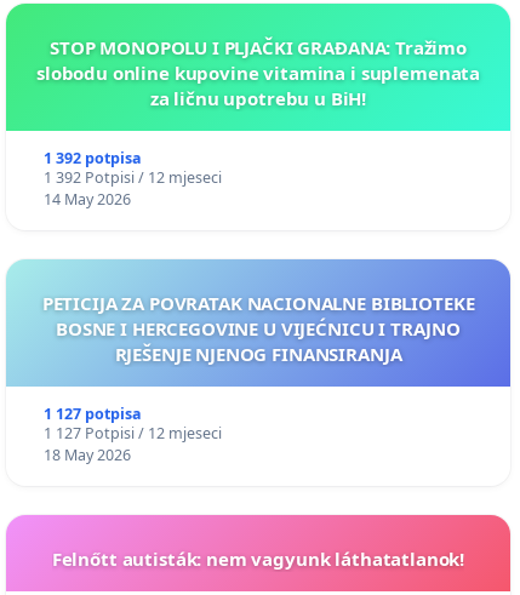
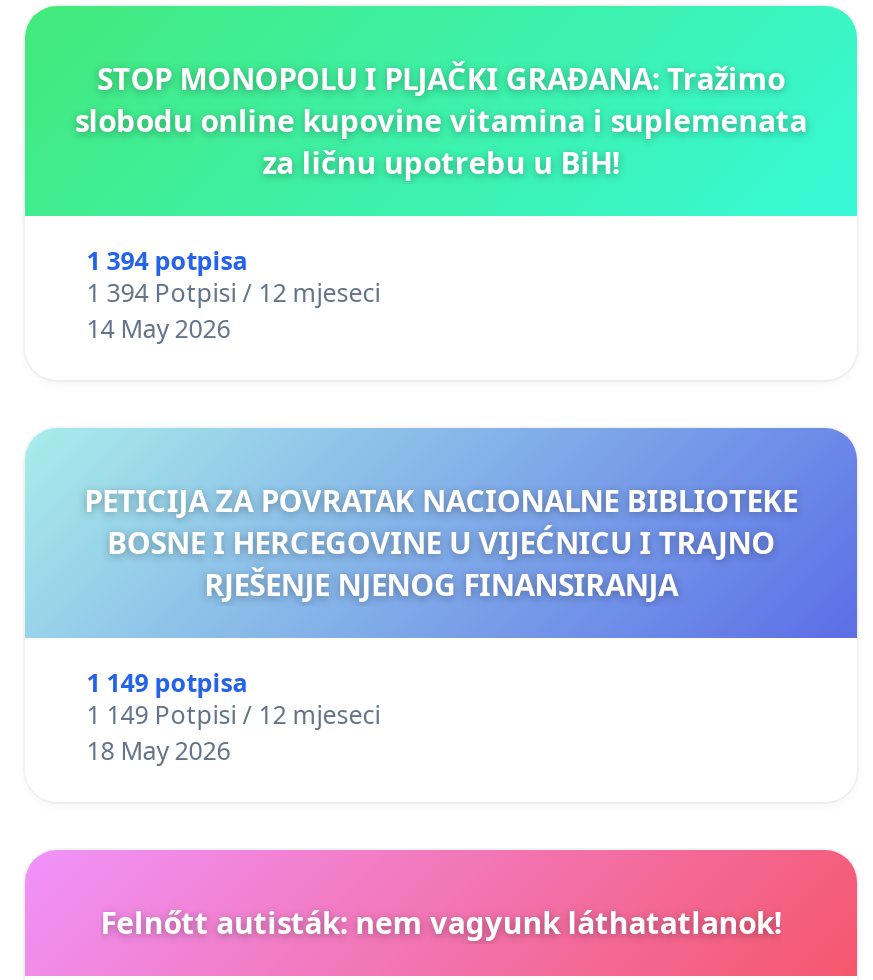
[43,148,142,168] 1 392 potpisa -> [87,244,249,278] 1 394 potpisa
[43,167,222,188] 1 392 Potpisi / 12 mjeseci -> [87,276,381,310] 1 394 Potpisi / 12 mjeseci
[43,403,142,424] 1 127 potpisa -> [87,666,249,700] 1 149 potpisa
[43,423,222,443] 1 127 Potpisi / 12 mjeseci -> [87,698,381,732] 1 149 Potpisi / 12 mjeseci

